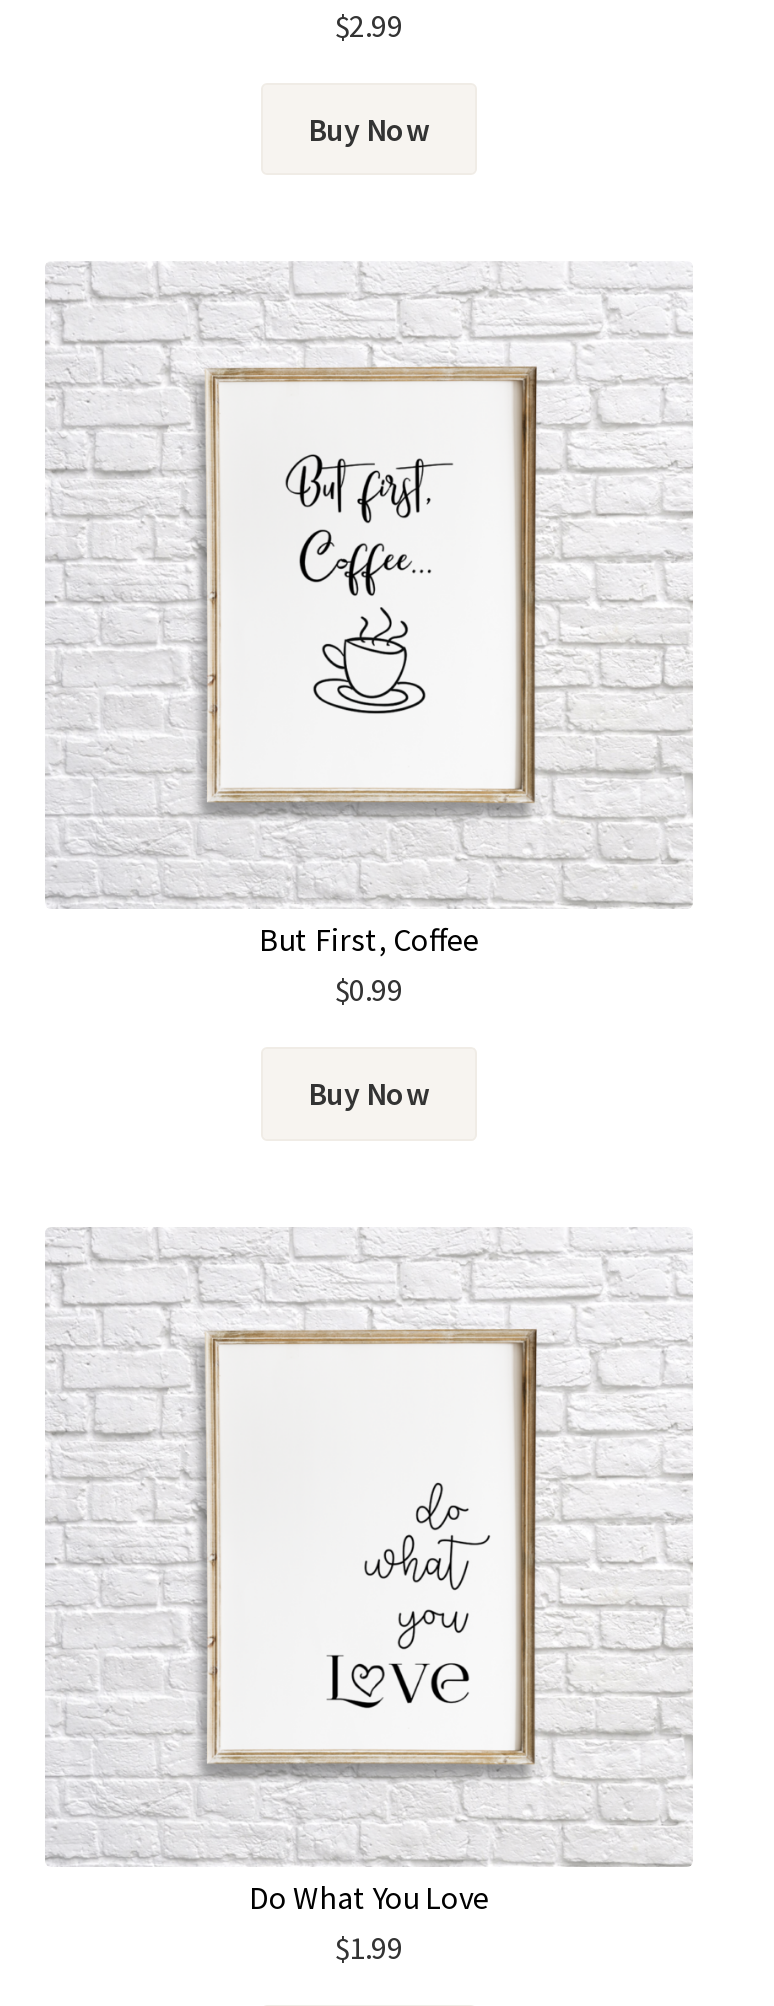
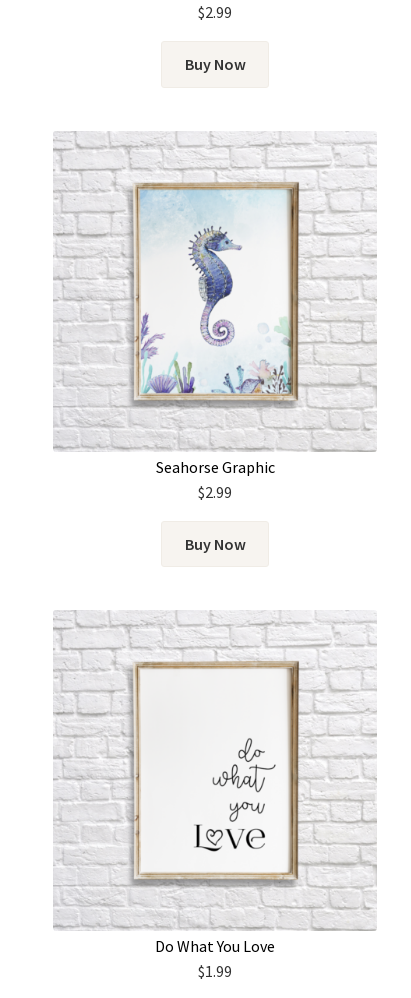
[217,380,521,790] [image] -> [139,189,292,394] [image]
[259,920,479,1010] But First, Coffee | $0.99 -> [155,457,274,502] Seahorse Graphic | $2.99

